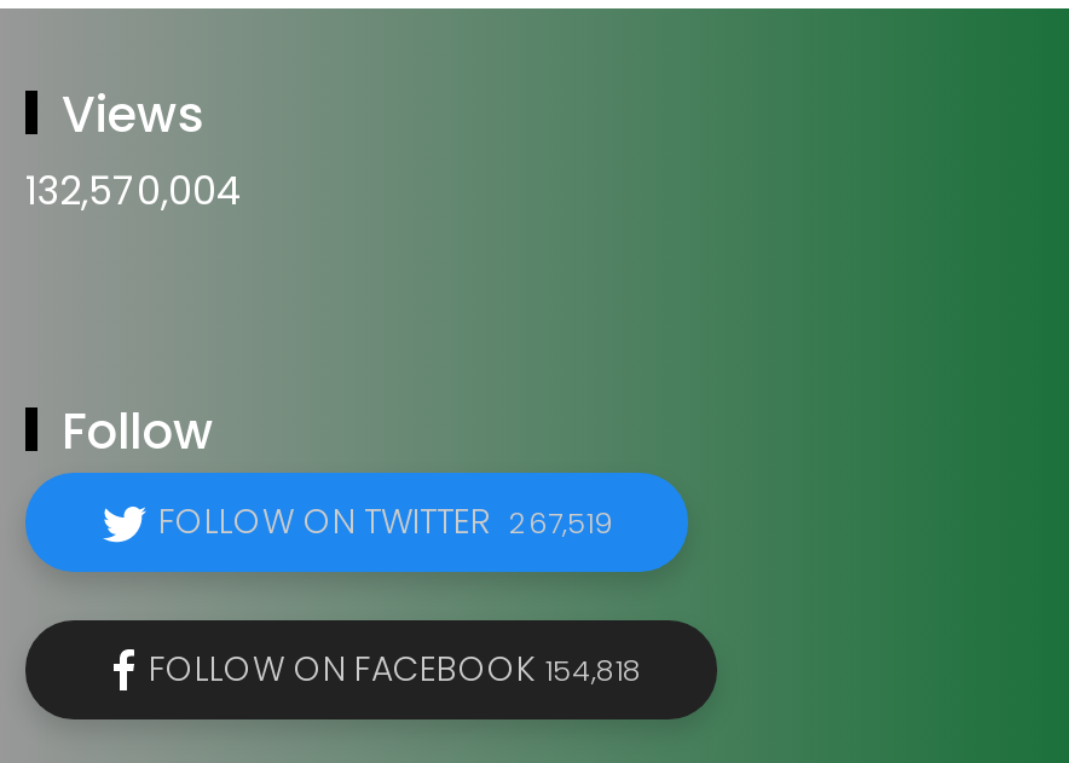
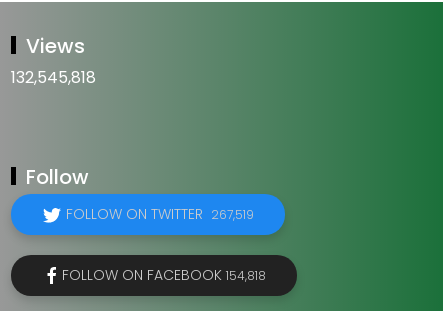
[25,163,243,219] 132,570,004 -> [11,66,96,89] 132,545,818

